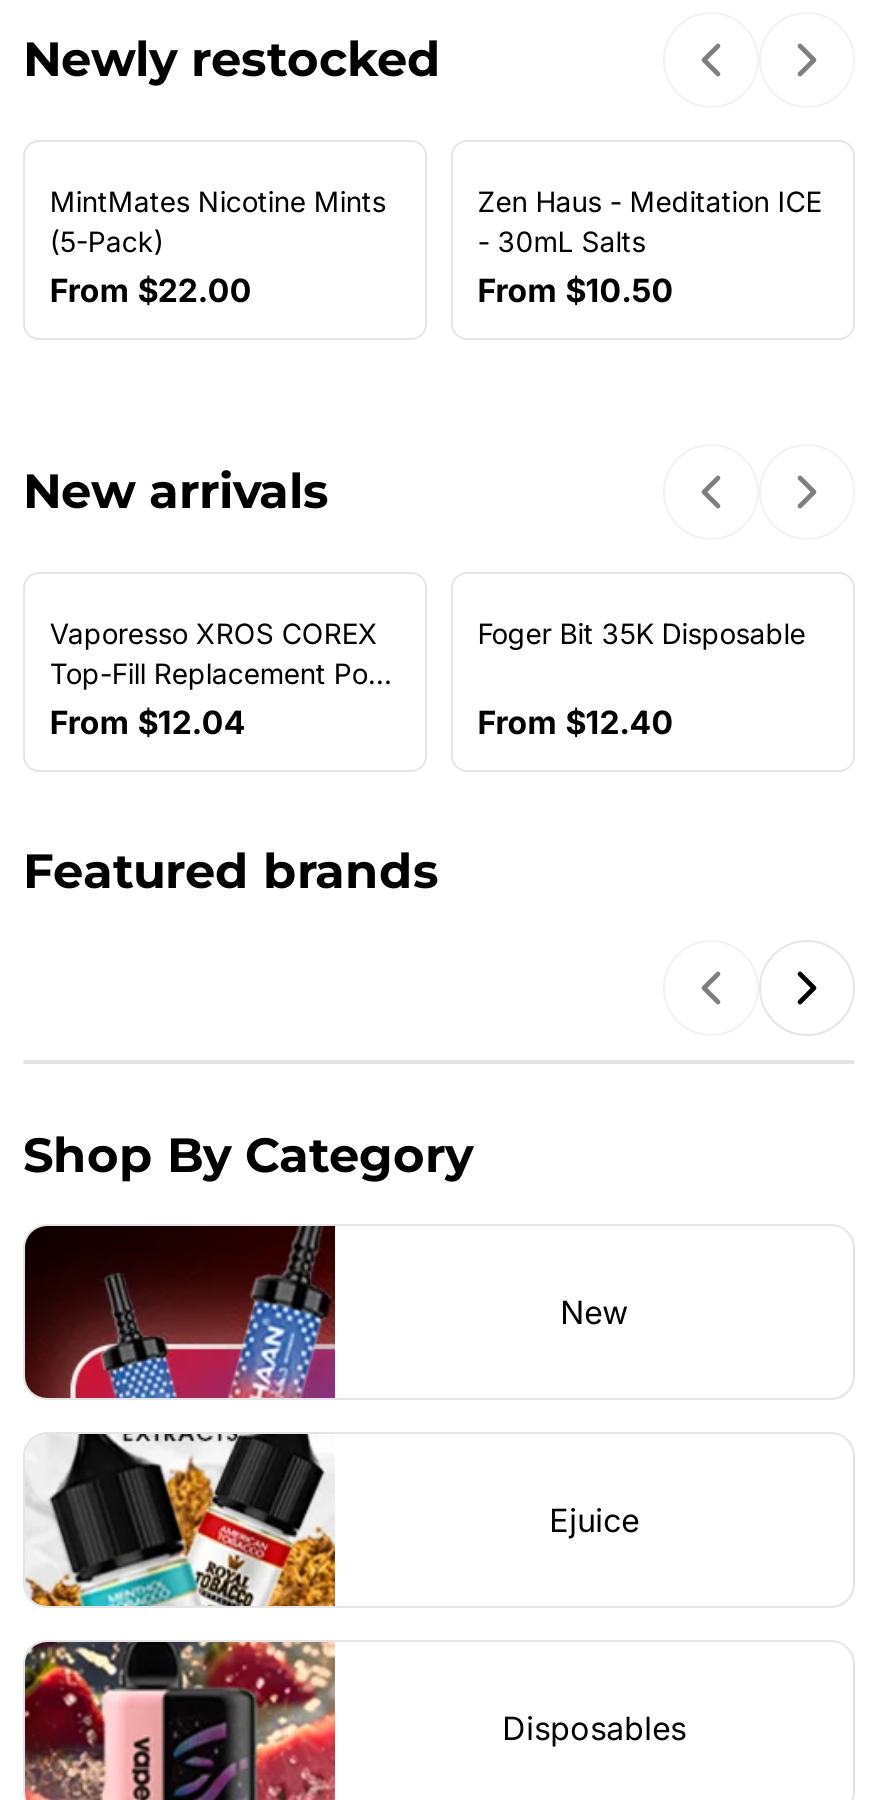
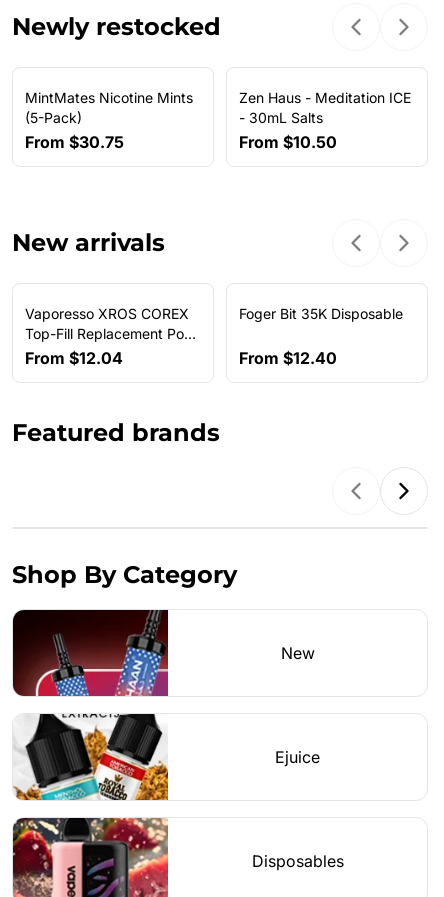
[50,270,252,310] From $22.00 -> [25,132,124,152] From $30.75

